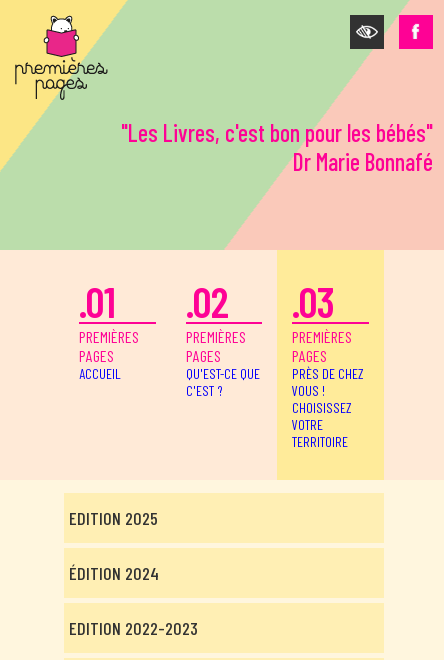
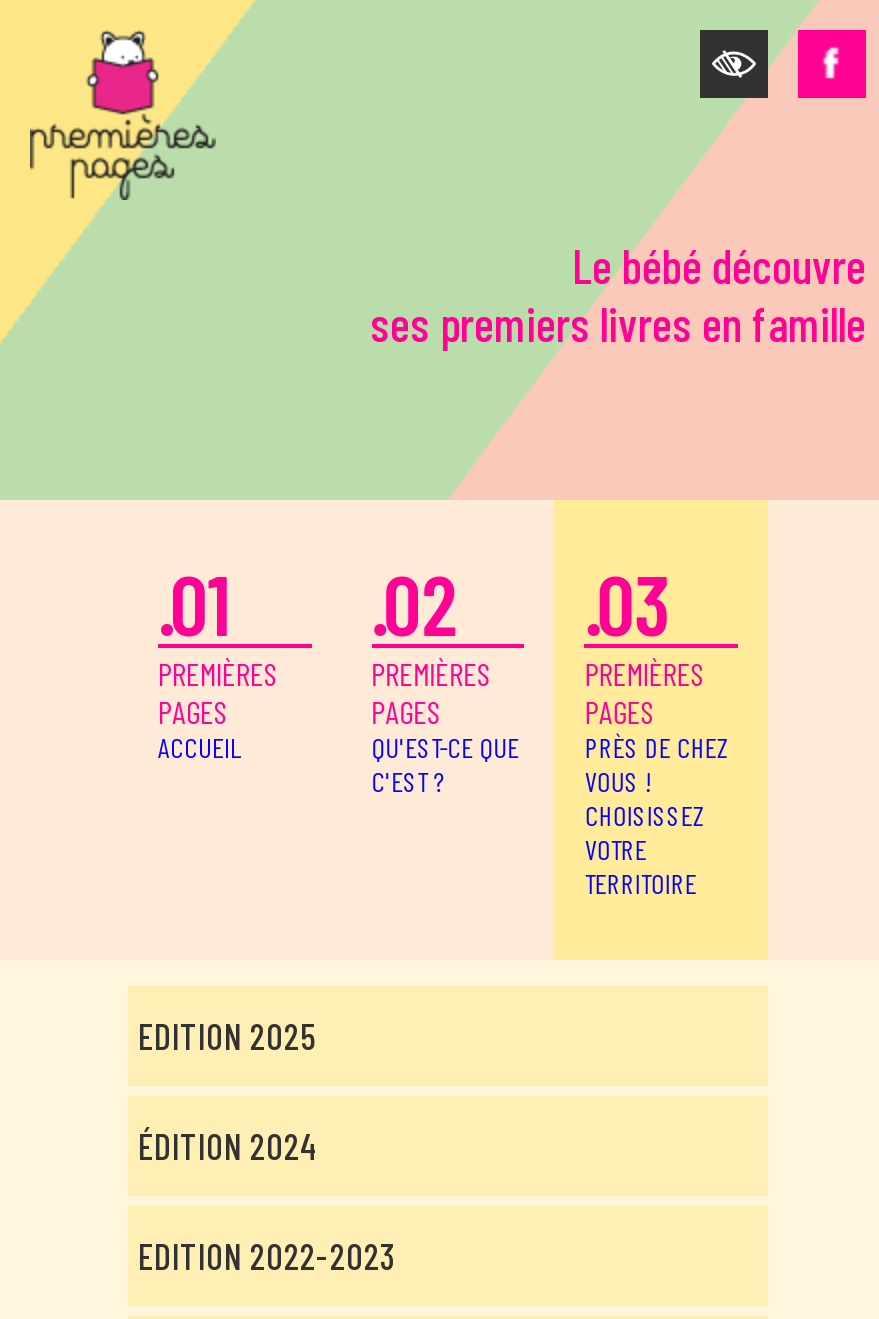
[121,118,433,176] "Les Livres, c'est bon pour les bébés" | Dr Marie Bonnafé -> [370,236,866,352] Le bébé découvre | ses premiers livres en famille

